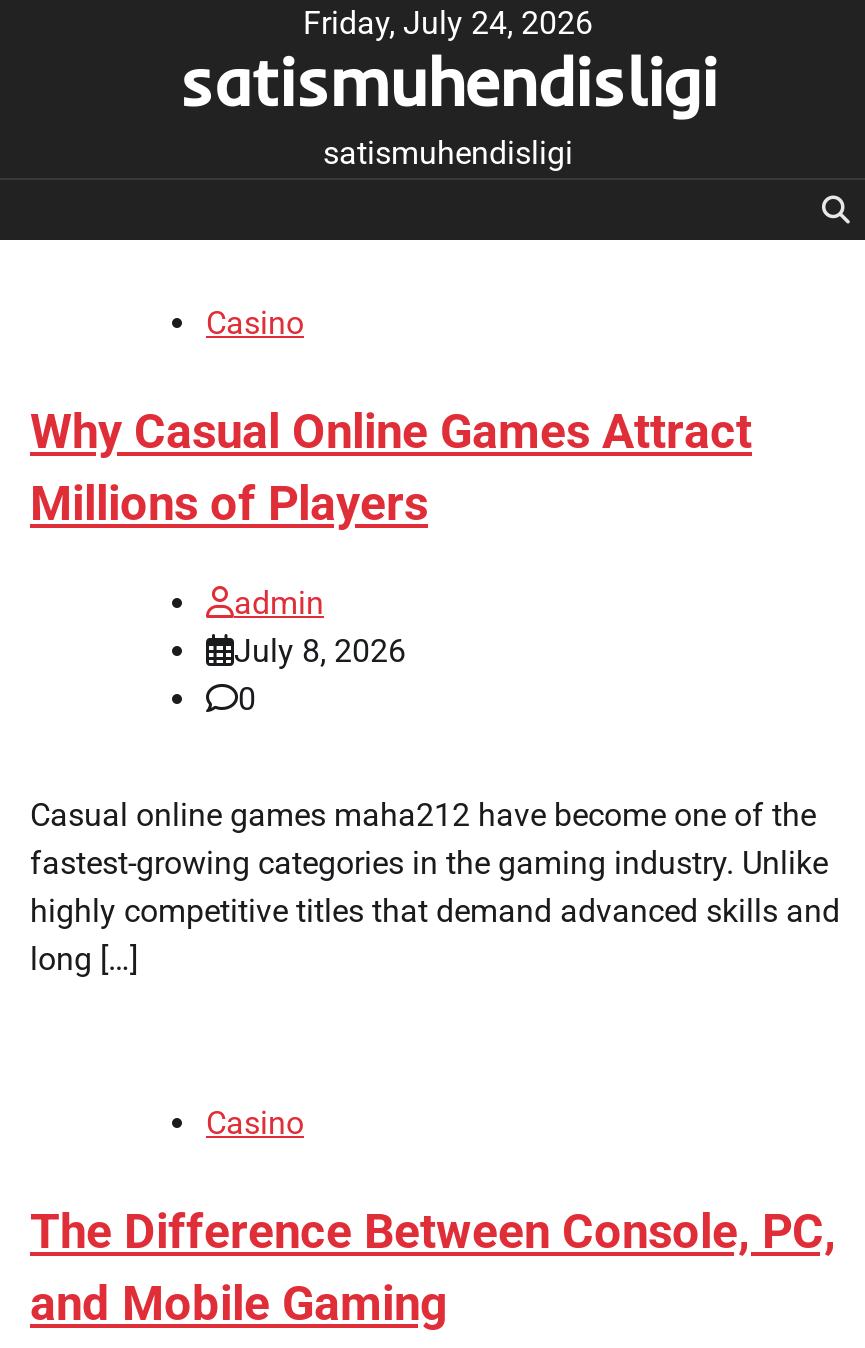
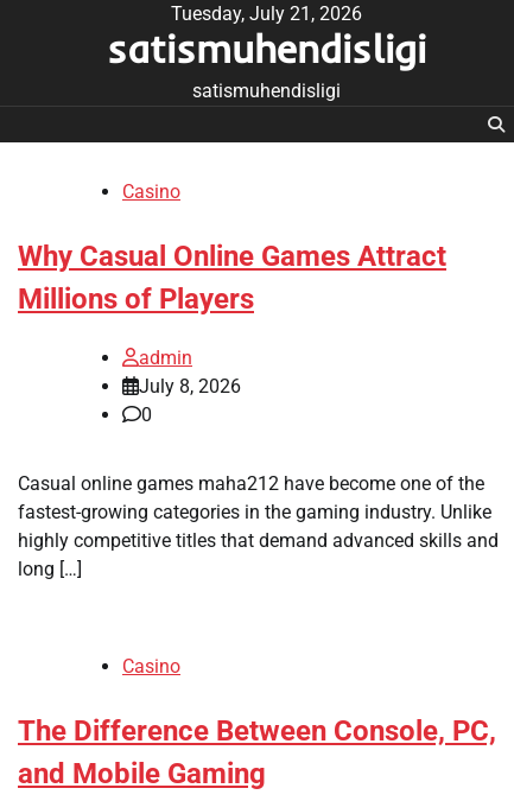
[303,4,593,42] Friday, July 24, 2026 -> [170,2,361,25] Tuesday, July 21, 2026

